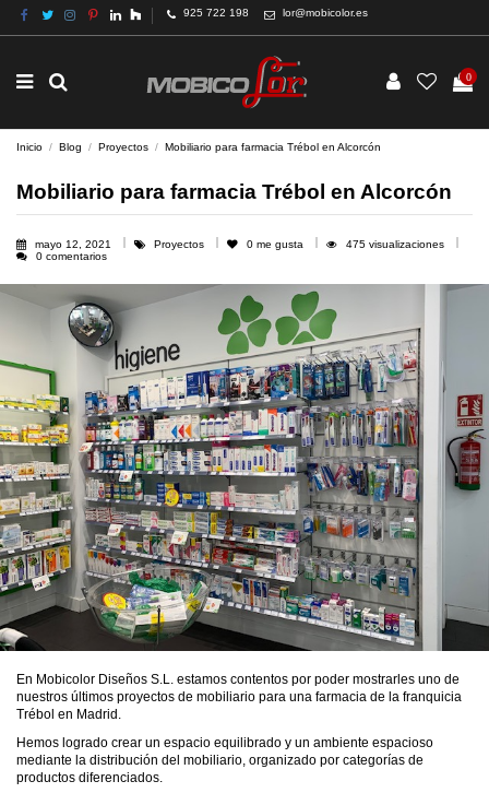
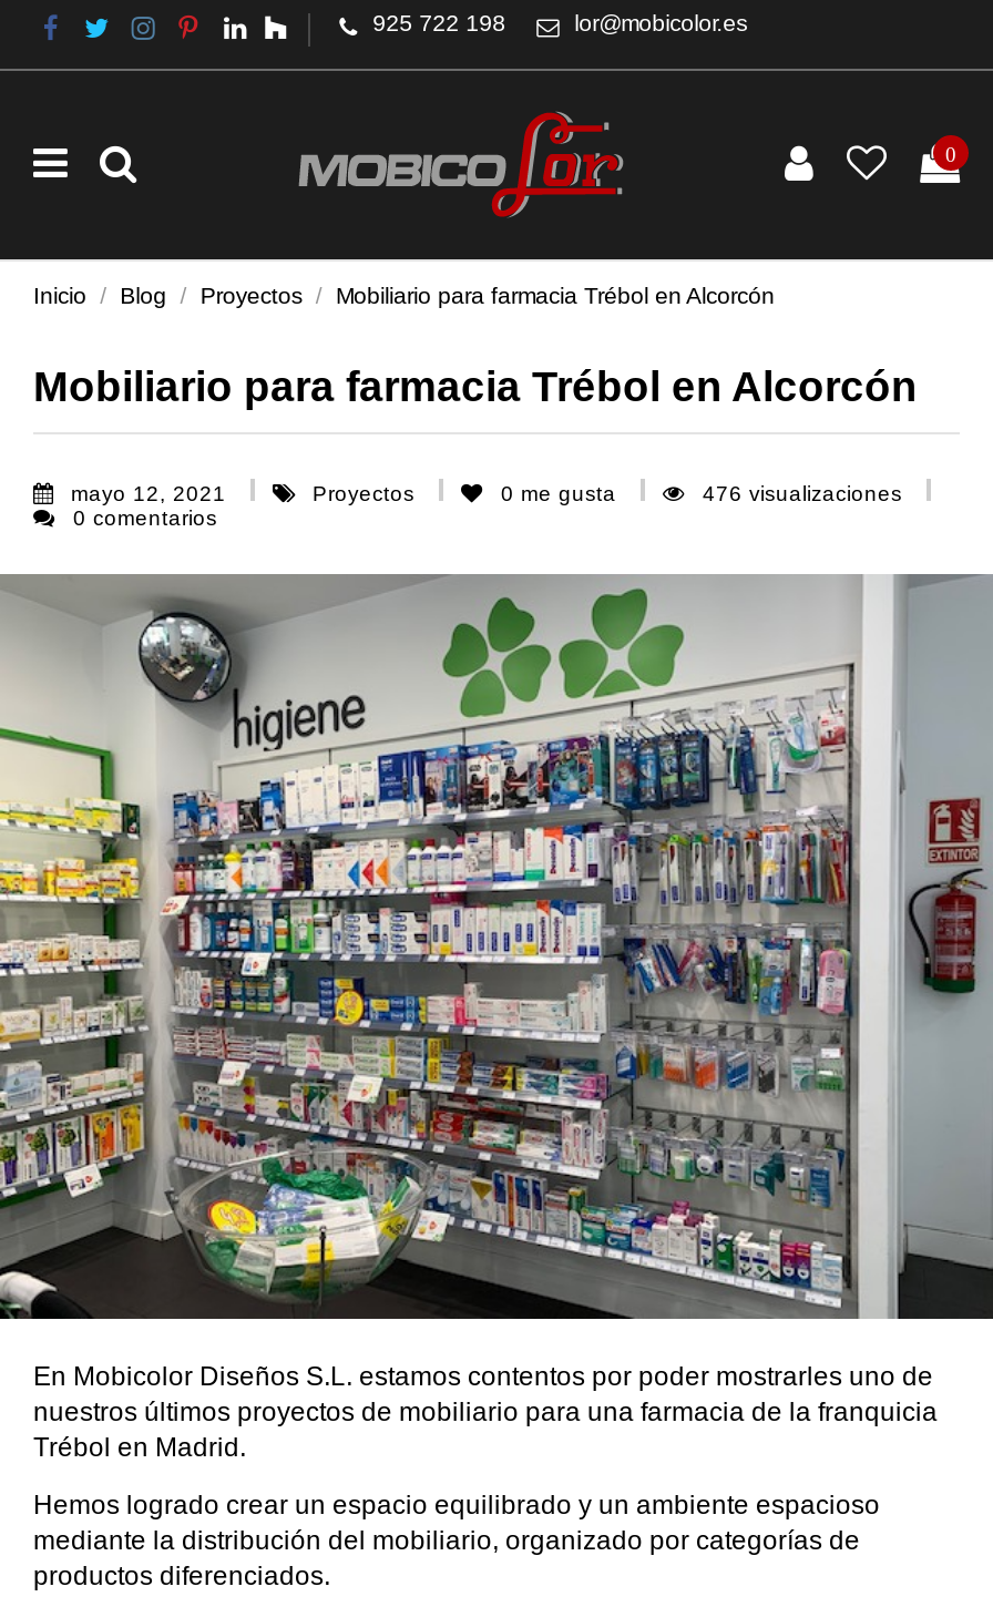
[346,238,448,250] 475 visualizaciones -> [703,481,909,506] 476 visualizaciones

